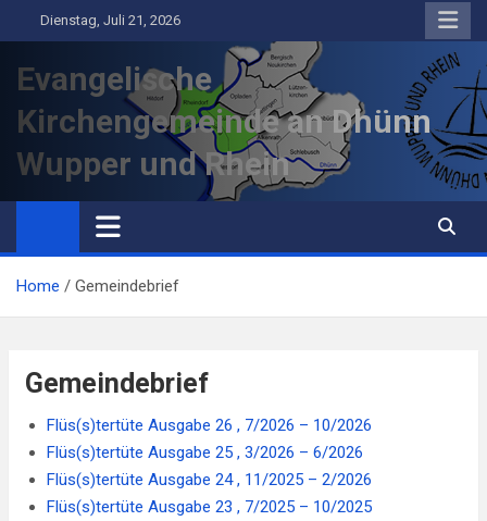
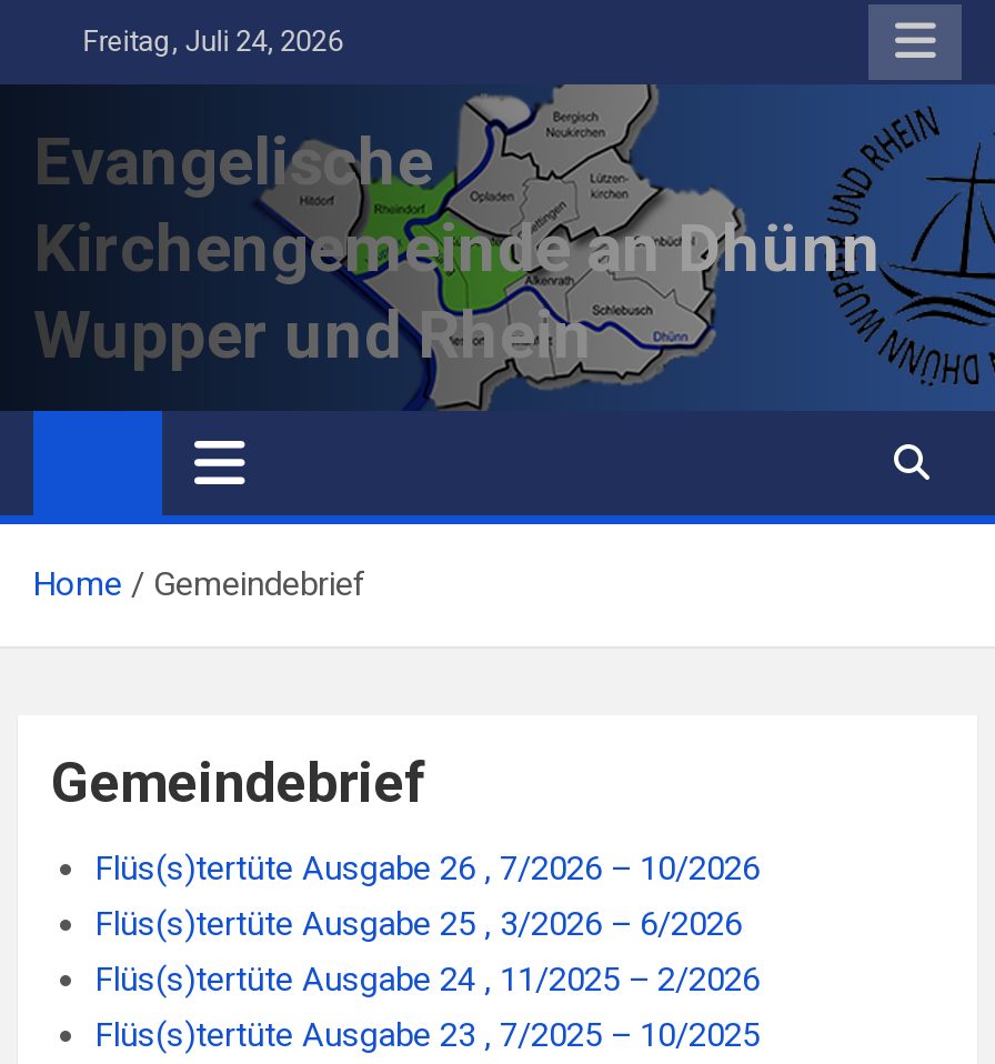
[34,12,181,28] Dienstag, Juli 21, 2026 -> [69,24,342,58] Freitag, Juli 24, 2026

